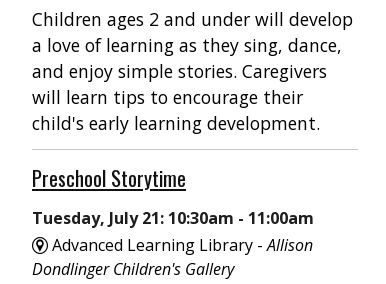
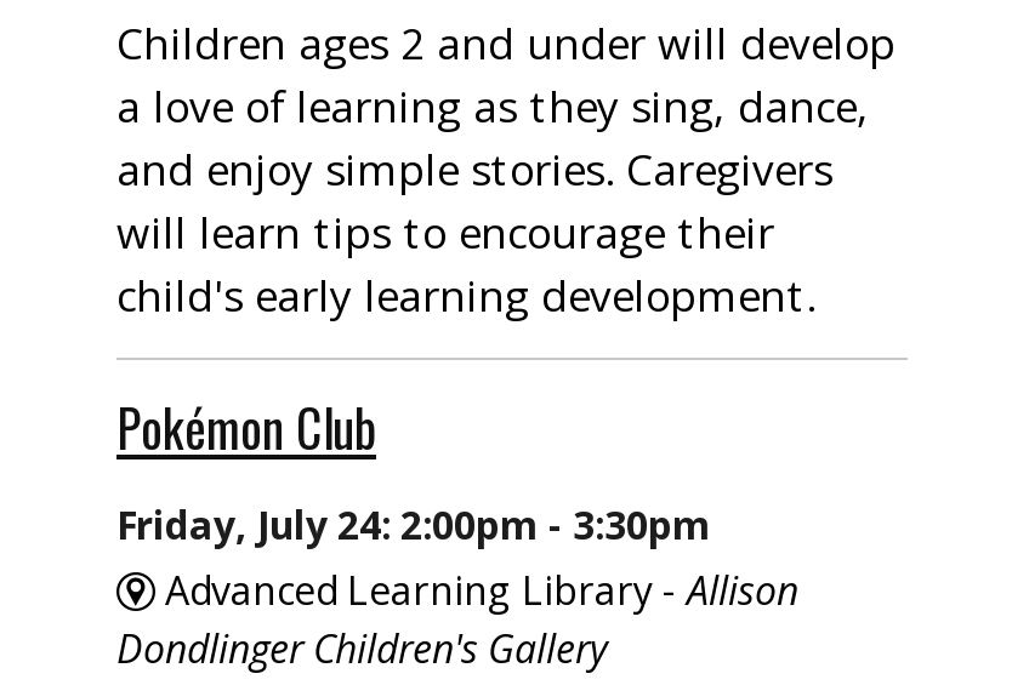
[32,162,314,229] Preschool Storytime | Tuesday, July 21: 10:30am - 11:00am -> [116,390,711,551] Pokémon Club | Friday, July 24: 2:00pm - 3:30pm

